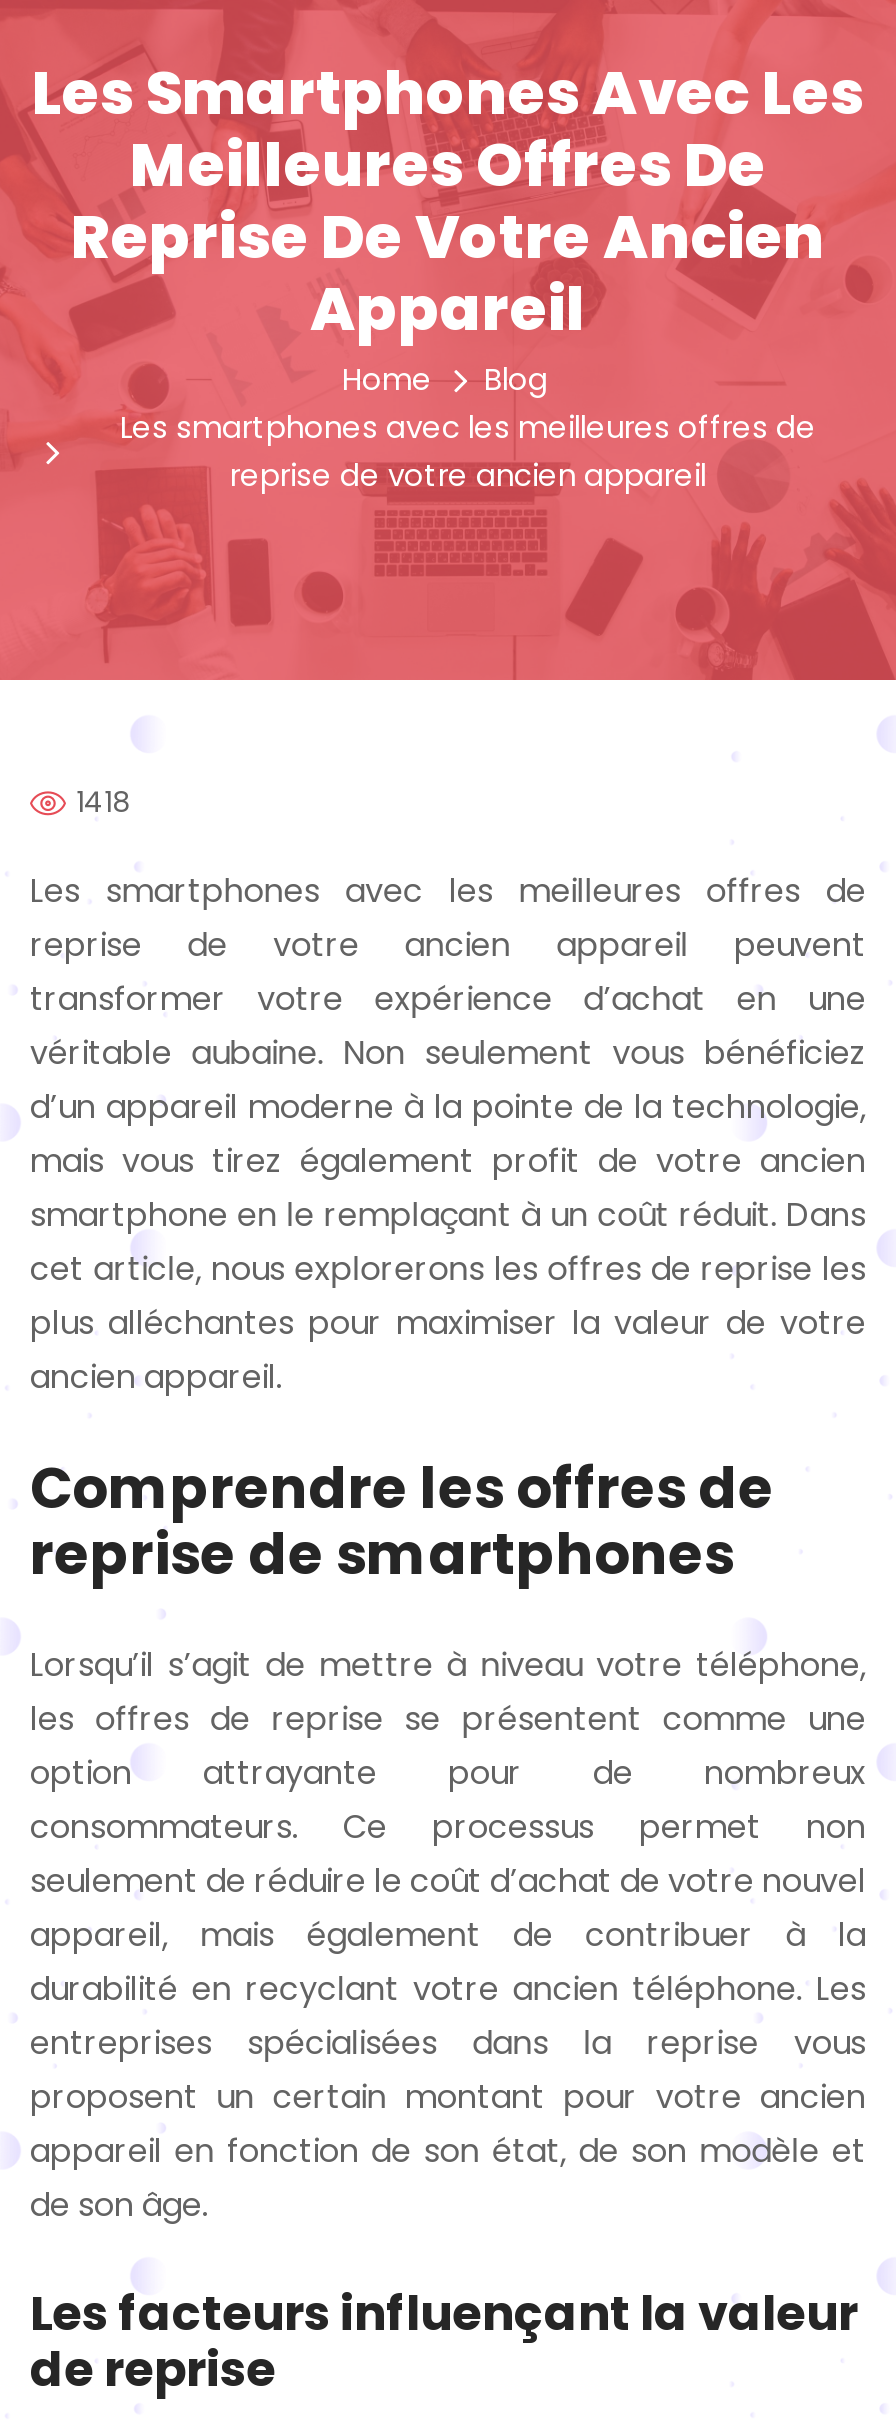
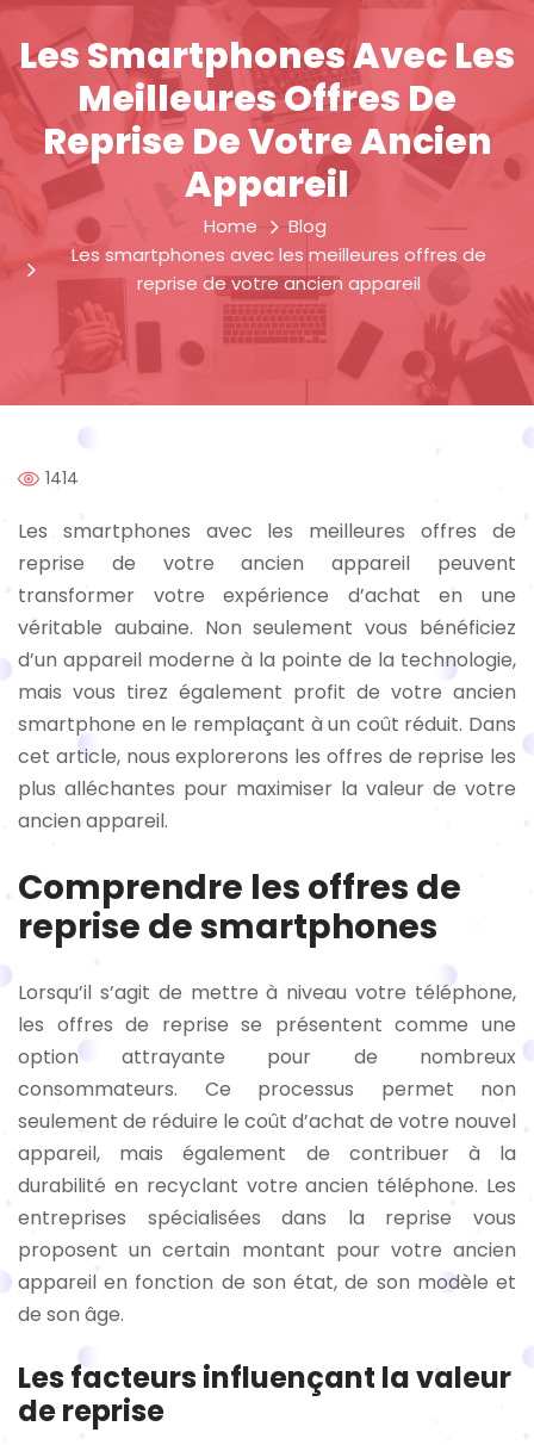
[76,781,130,821] 1418 -> [45,466,79,490] 1414

